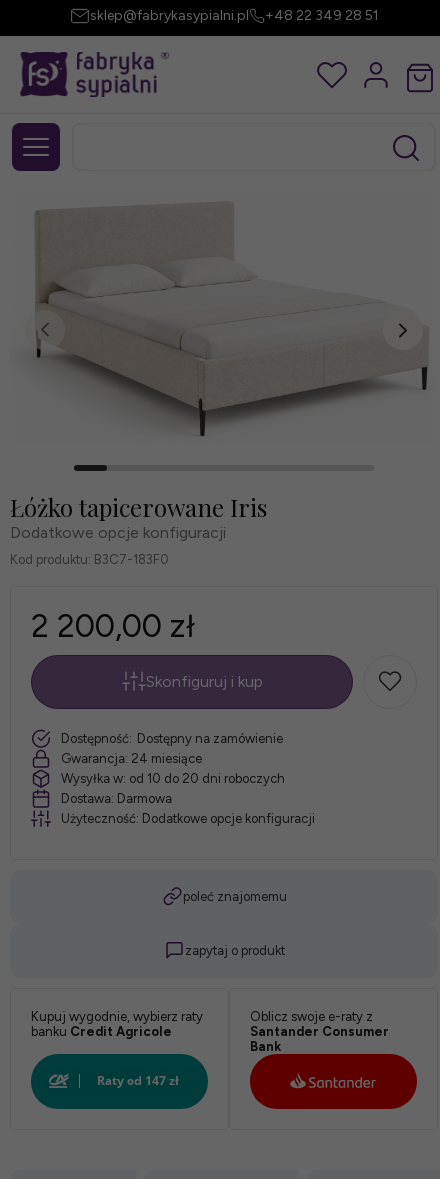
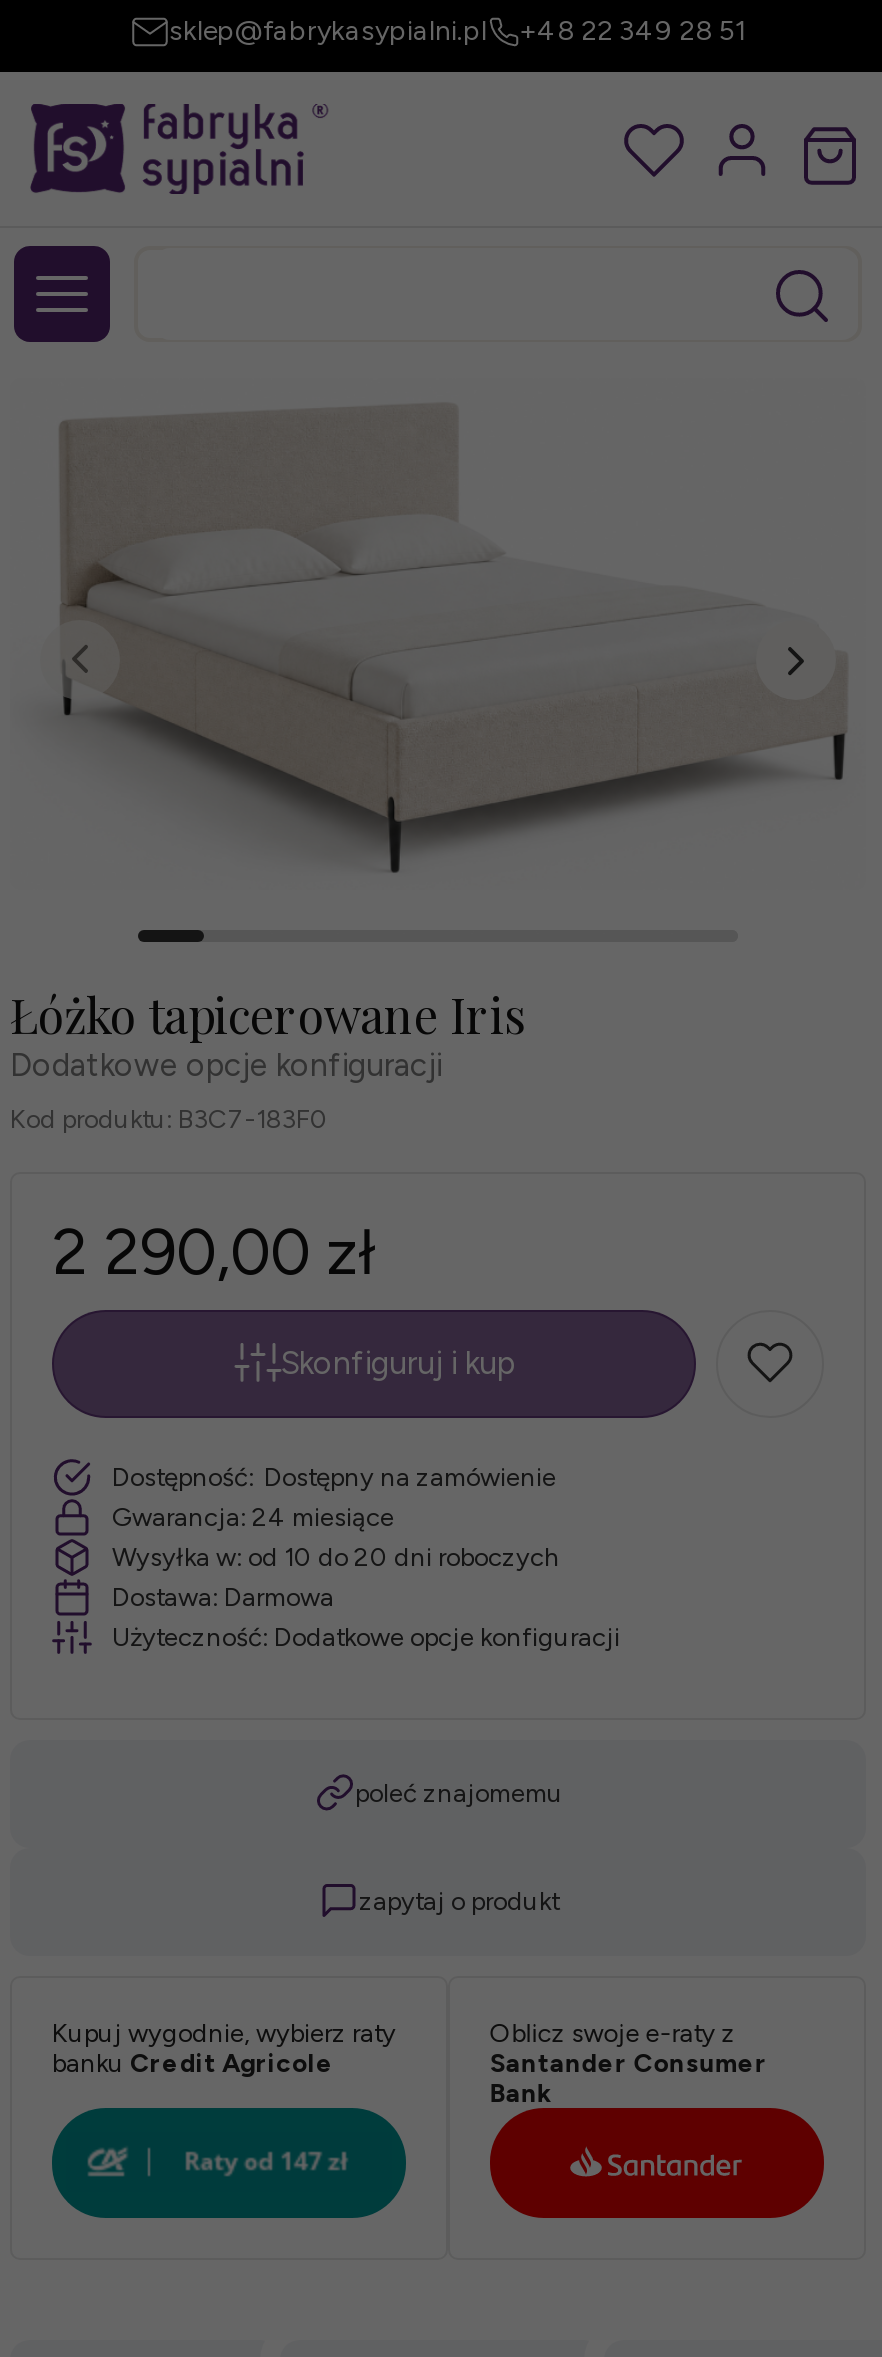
[31,607,195,645] 2 200,00 zł -> [52,1214,376,1290] 2 290,00 zł

